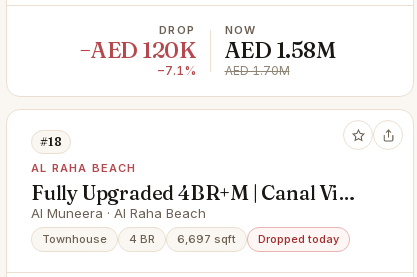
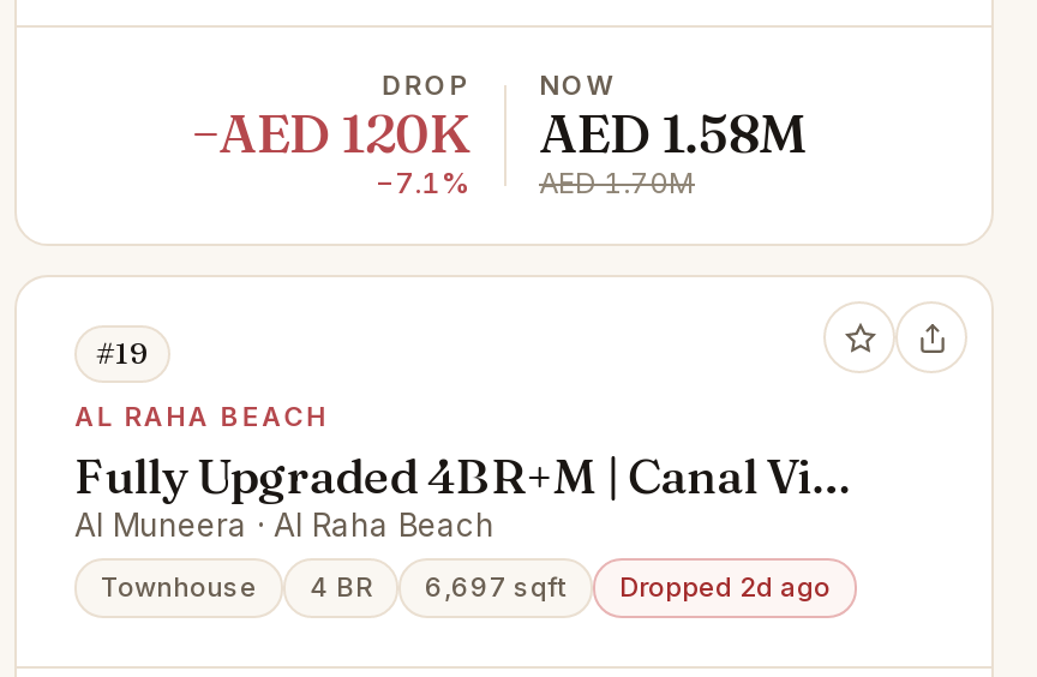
[40,134,62,149] #18 -> [96,335,149,371] #19
[258,232,339,246] Dropped today -> [619,570,831,604] Dropped 2d ago

